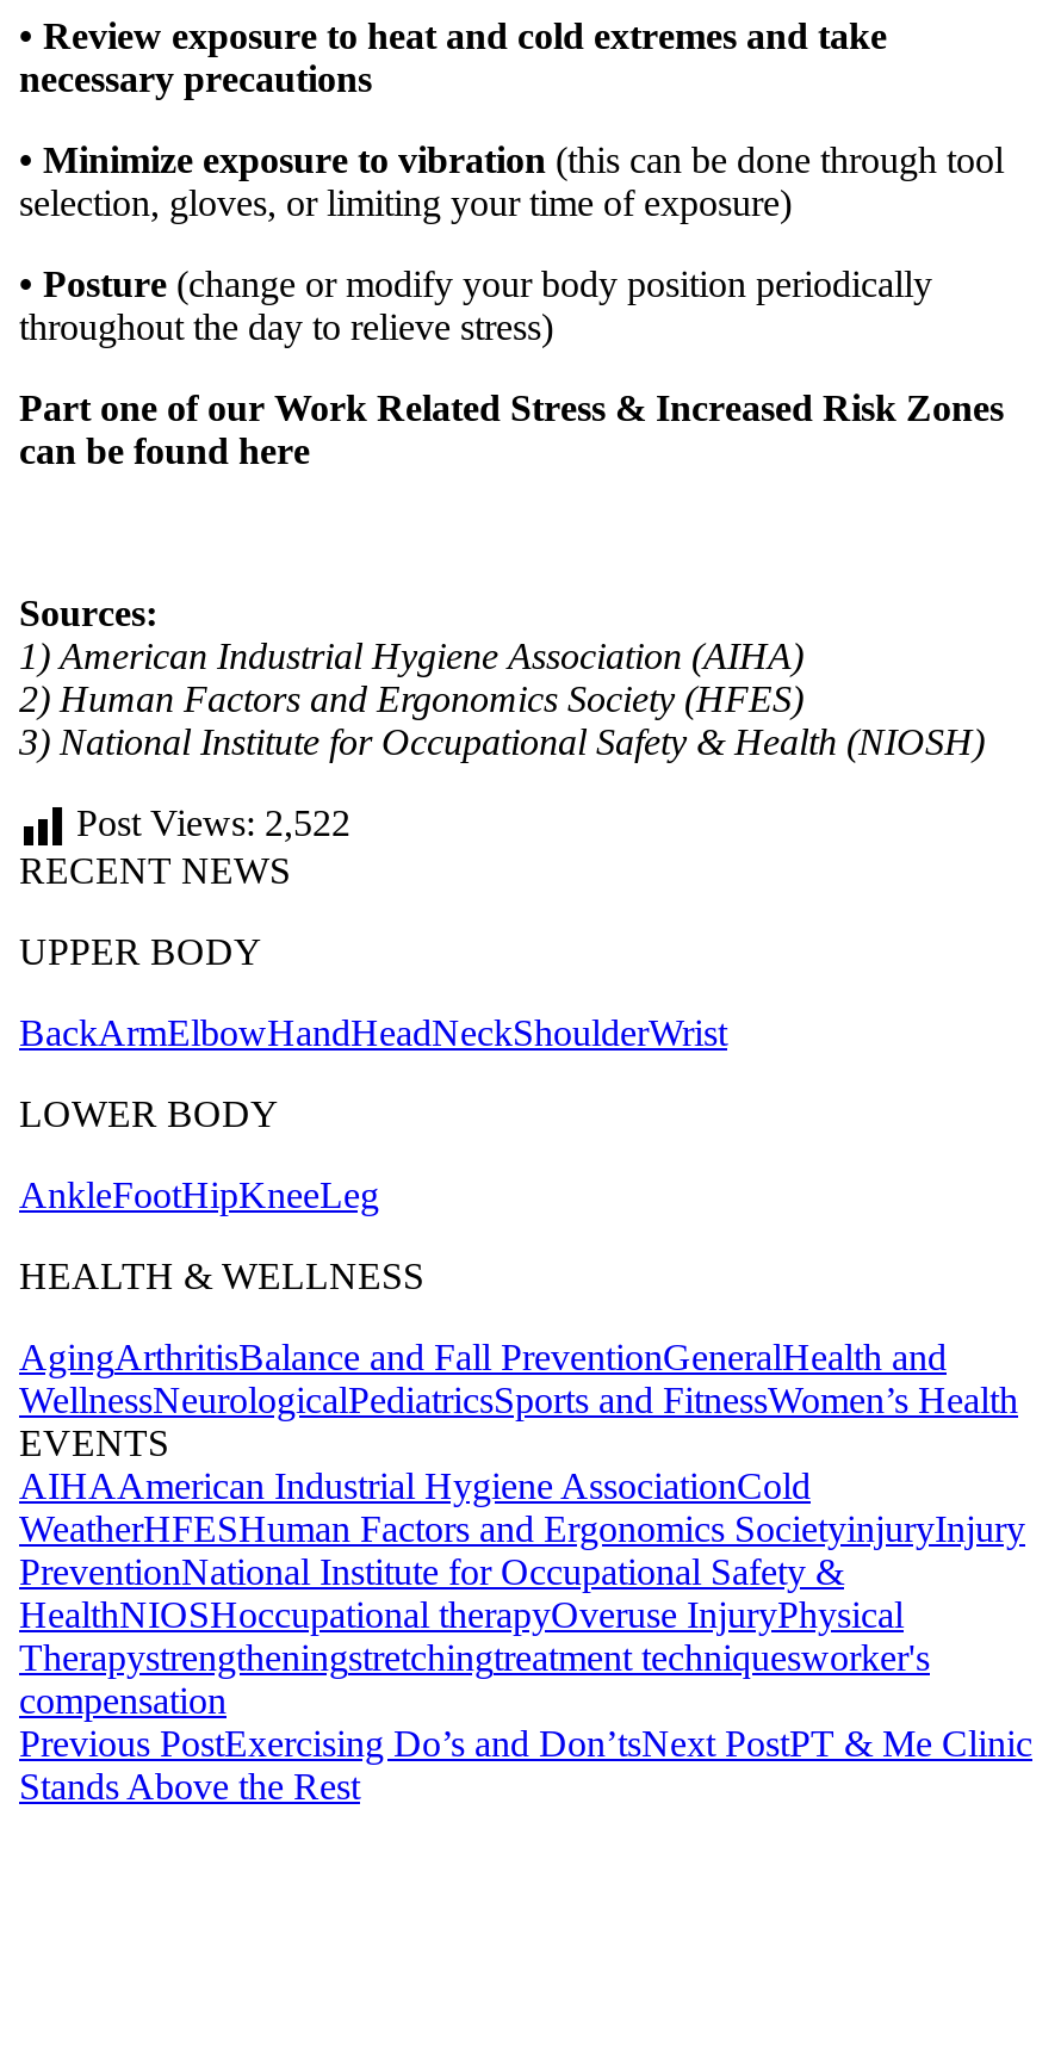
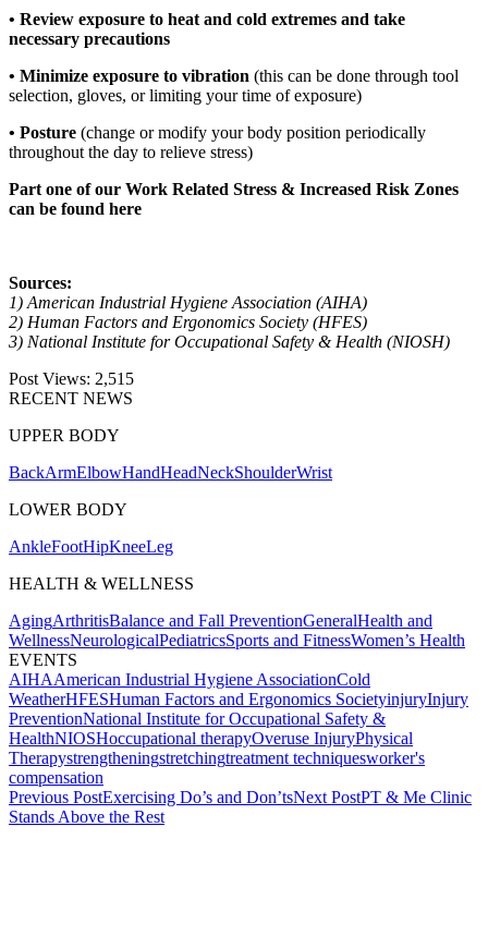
[76,803,350,844] Post Views: 2,522 -> [9,370,134,388] Post Views: 2,515

